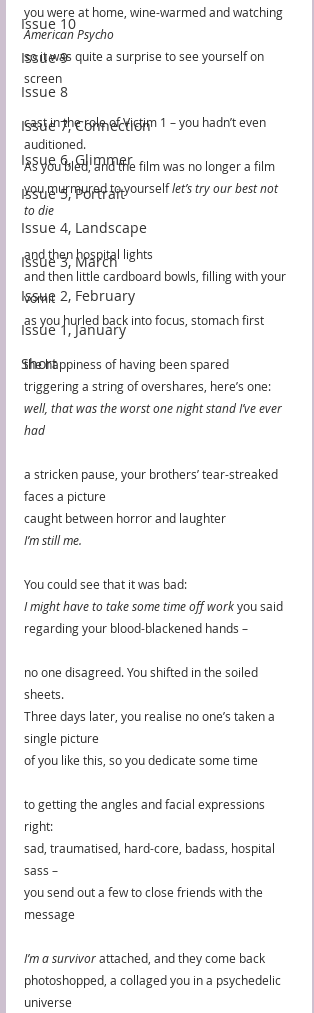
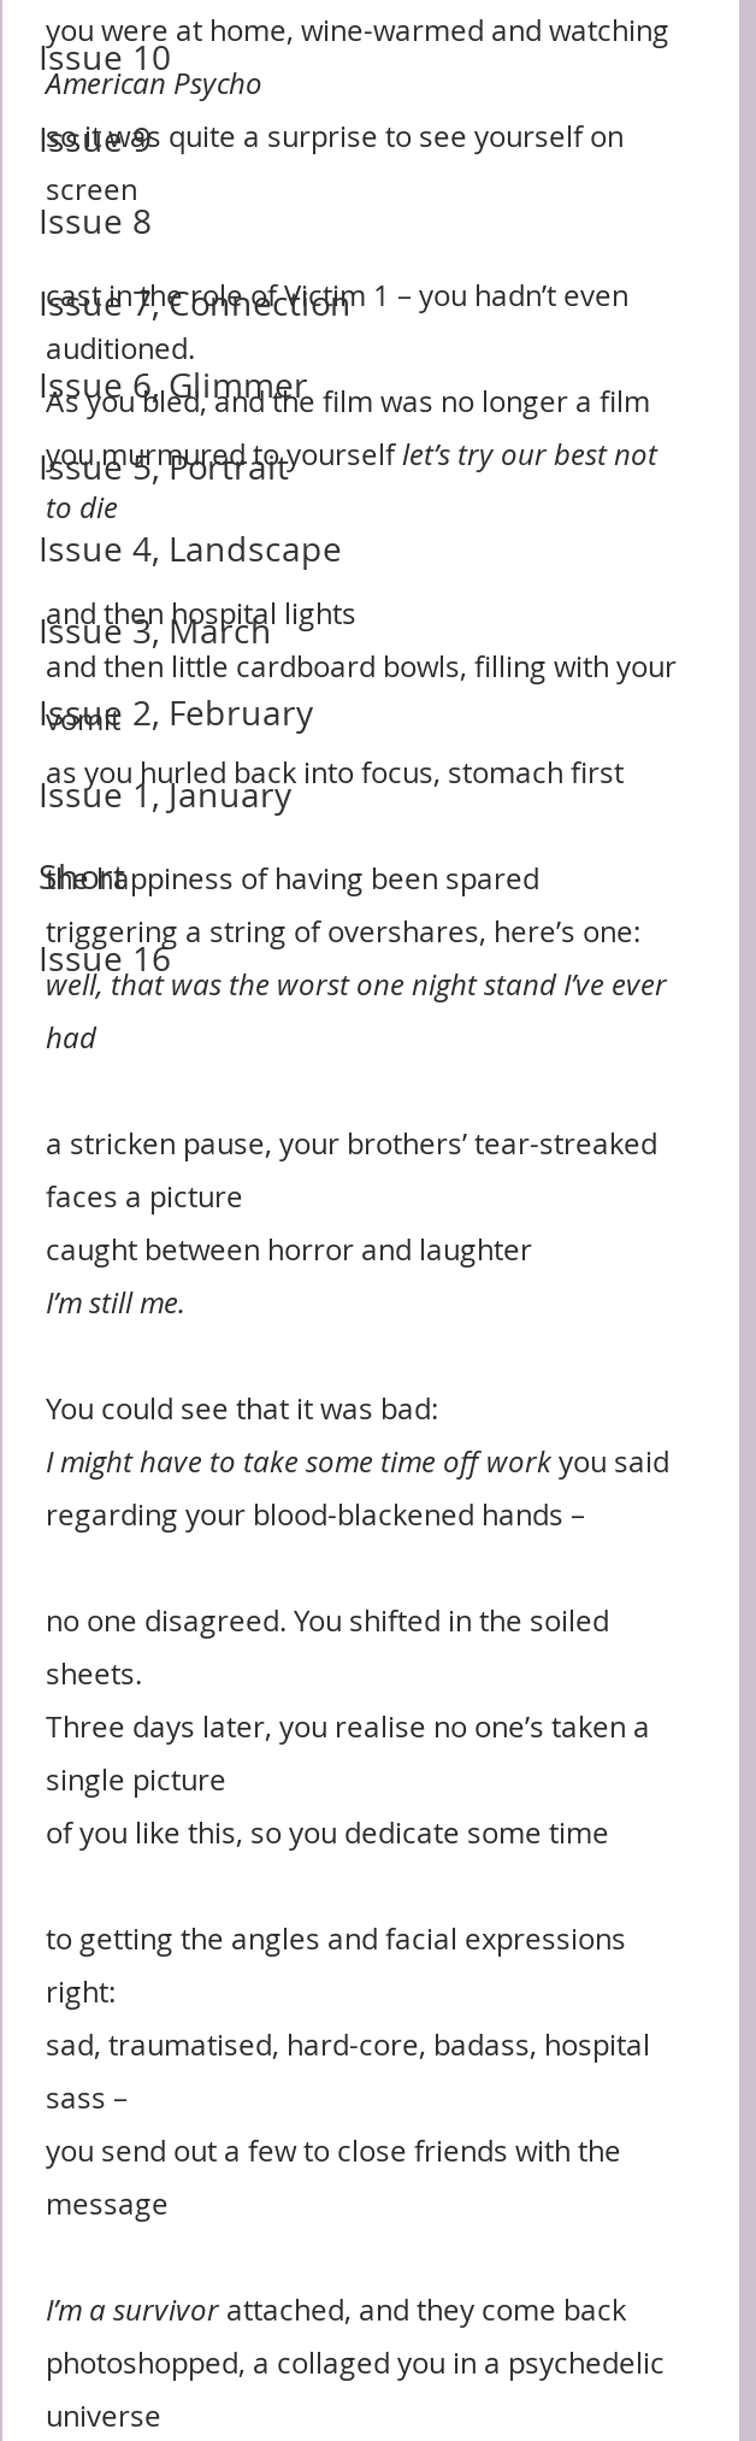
none -> [39,935,171,981] Issue 16

